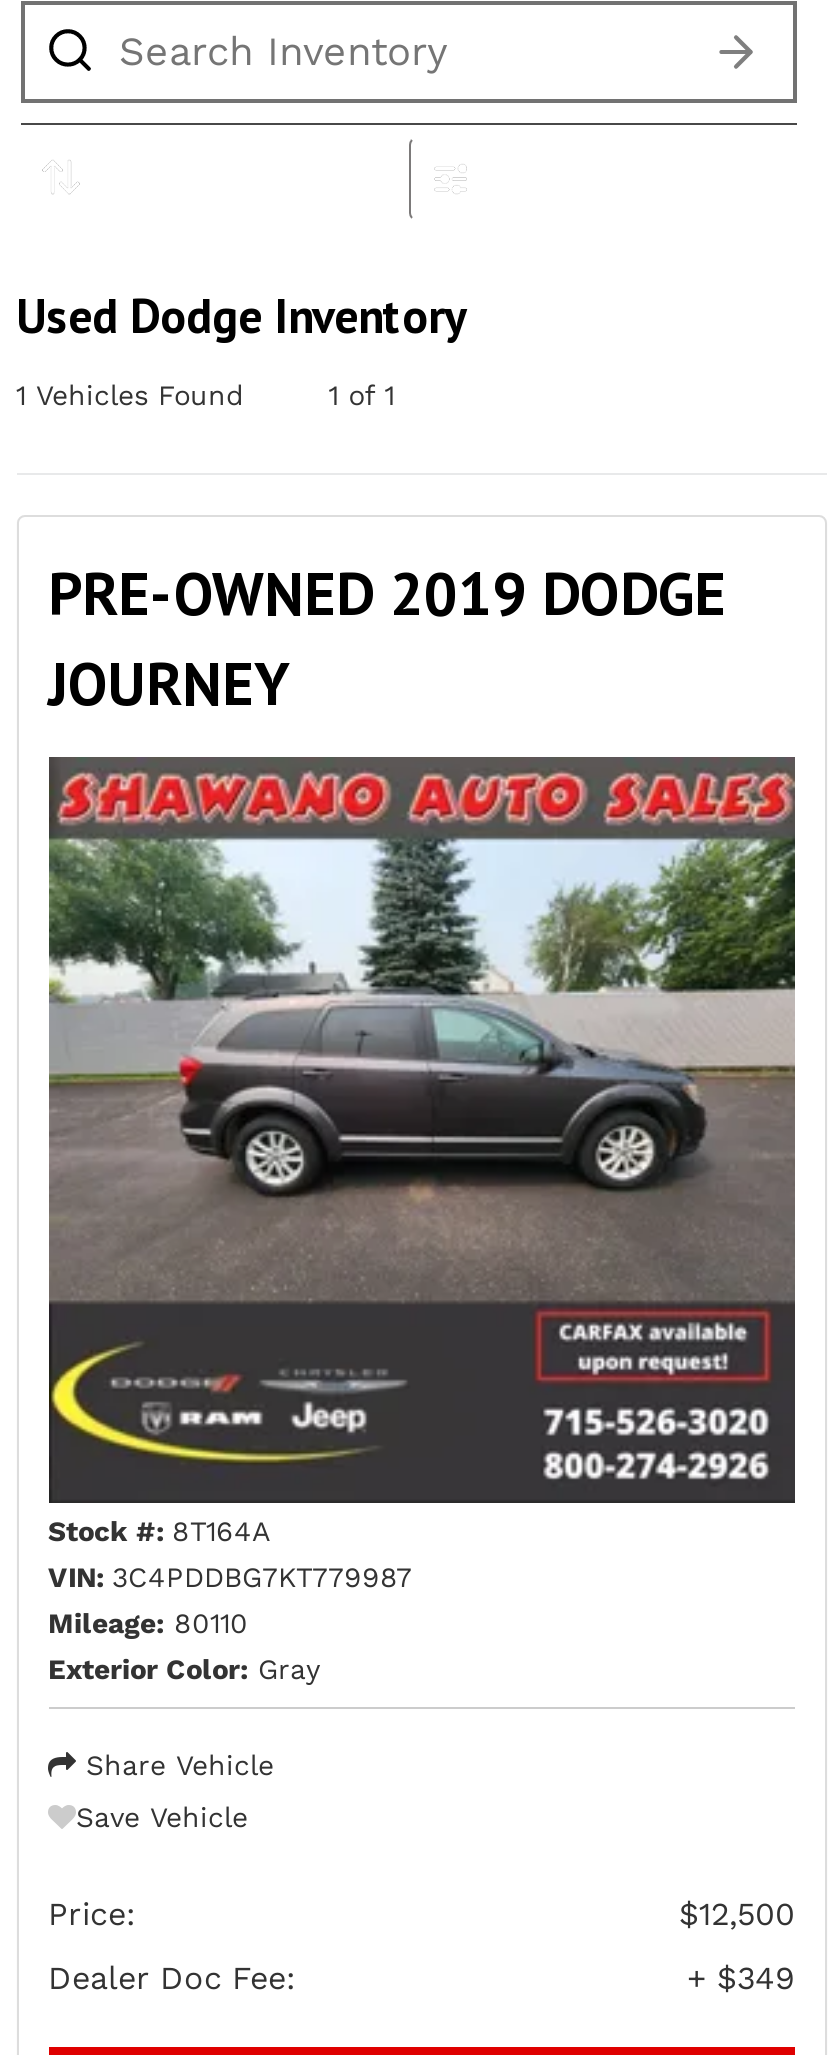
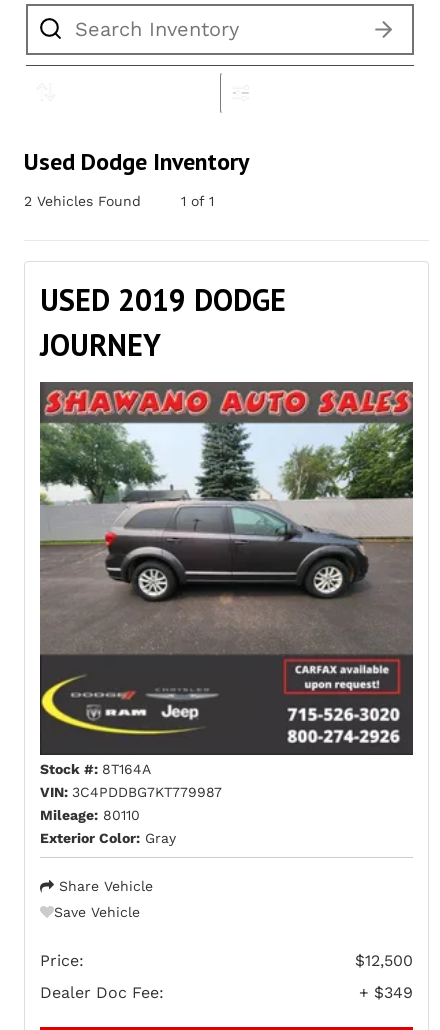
[16,379,244,411] 1 Vehicles Found -> [23,193,140,209] 2 Vehicles Found
[48,553,726,631] PRE-OWNED 2019 DODGE -> [39,280,285,319] USED 2019 DODGE

